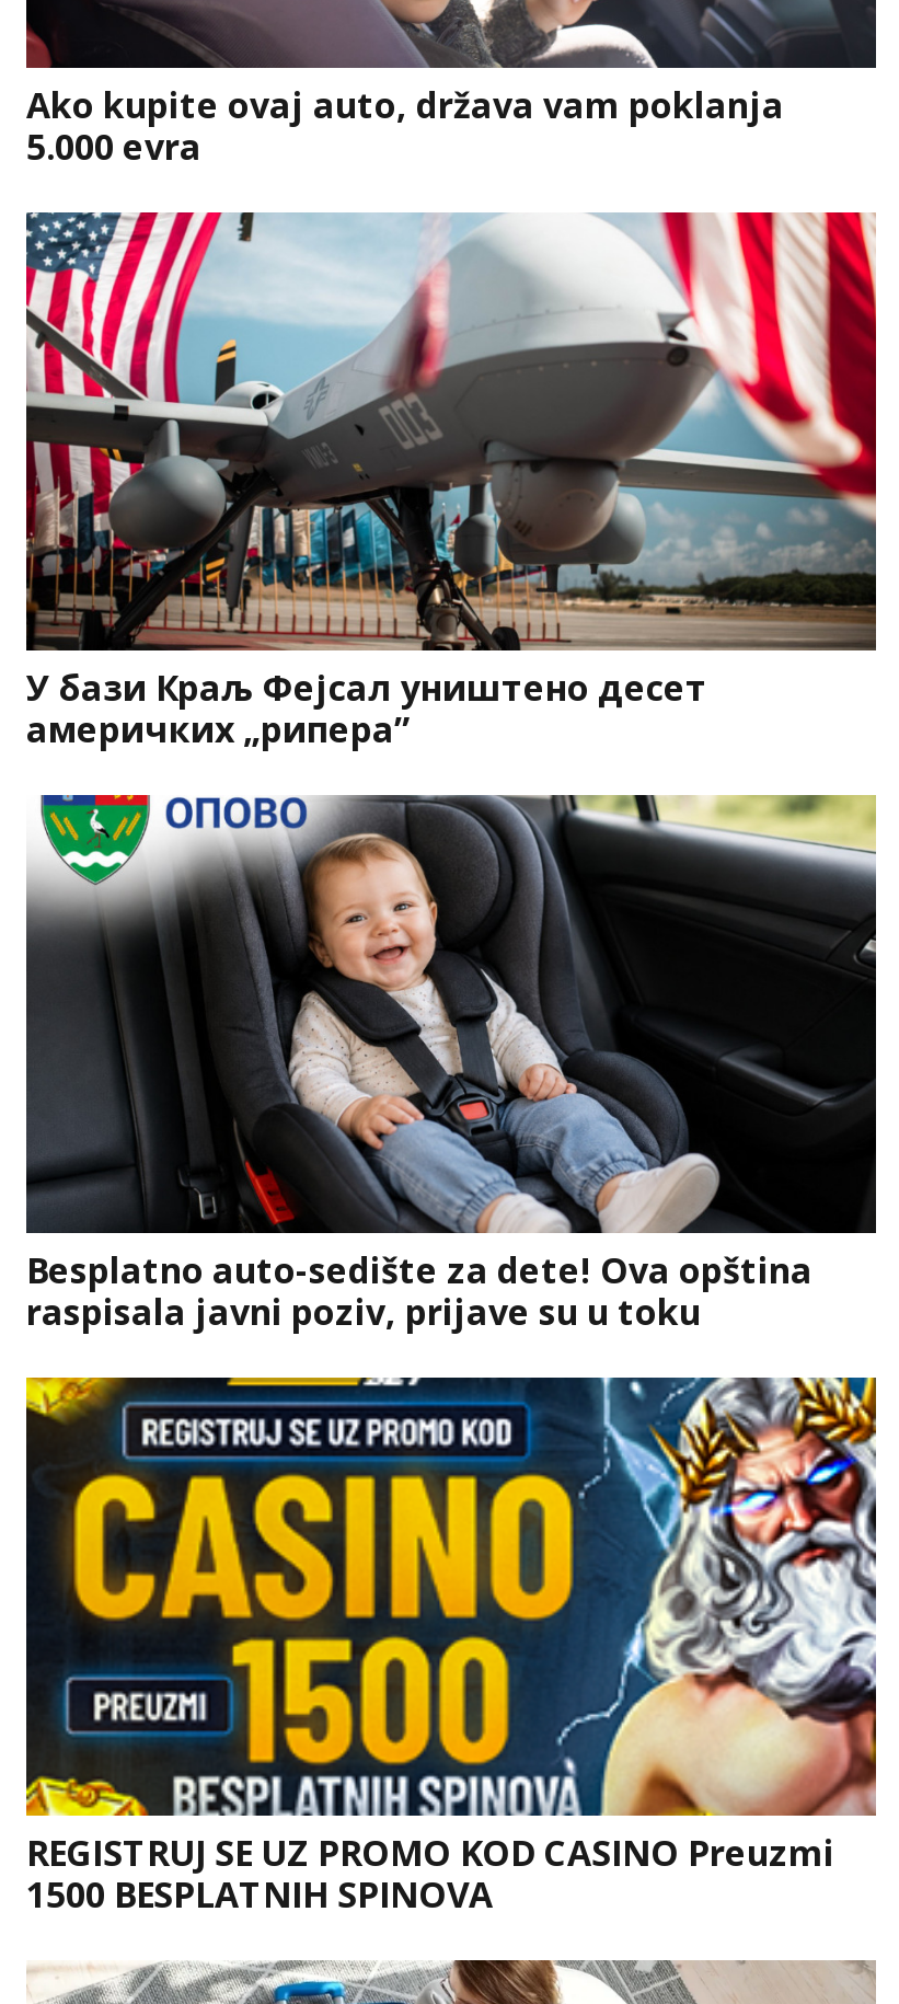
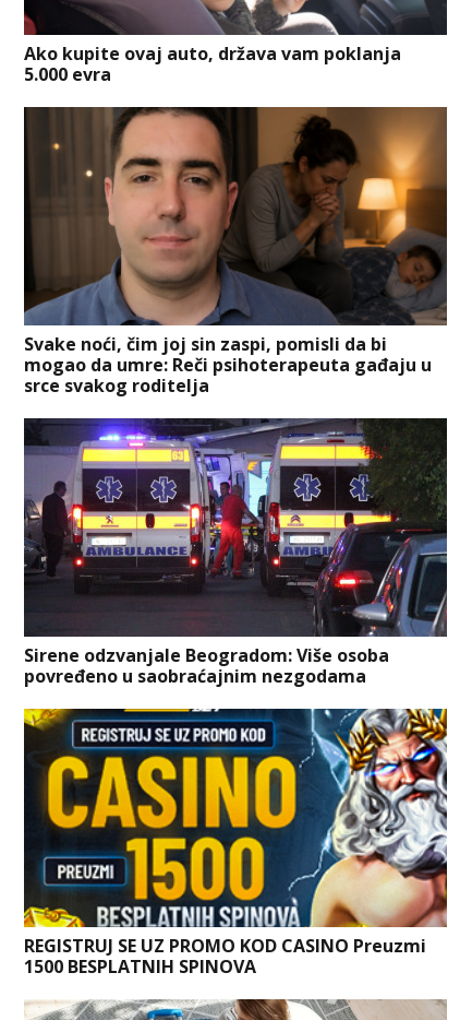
[24,210,878,755] [image] | У бази Краљ Фејсал уништено десет | америчких „рипера” -> [23,106,448,397] [image] | Svake noći, čim joj sin zaspi, pomisli da bi | mogao da umre: Reči psihoterapeuta gađaju u | srce svakog roditelja
[26,793,878,1337] [image] | Besplatno auto-sedište za dete! Ova opština | raspisala javni poziv, prijave su u toku -> [23,417,448,688] [image] | Sirene odzvanjale Beogradom: Više osoba | povređeno u saobraćajnim nezgodama

